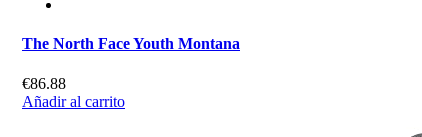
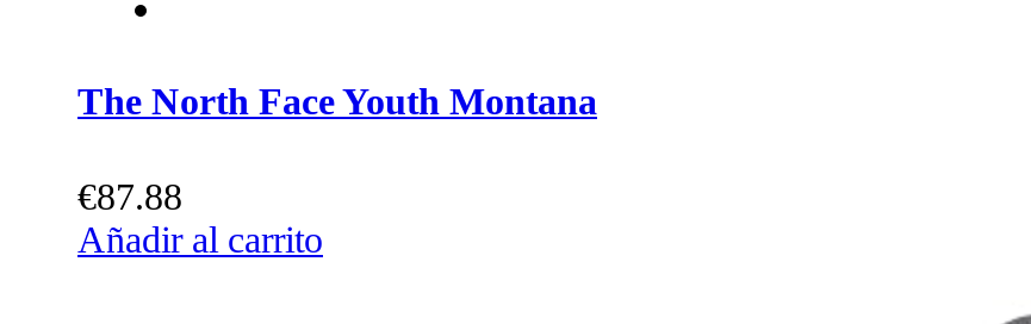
[22,75,66,92] €86.88 -> [77,175,182,216] €87.88

